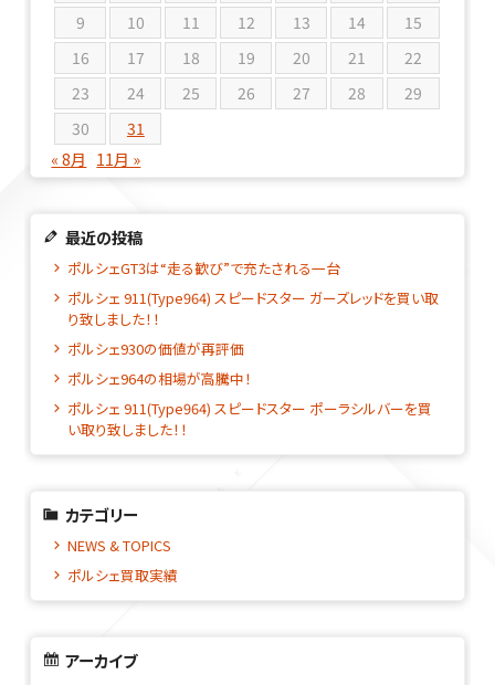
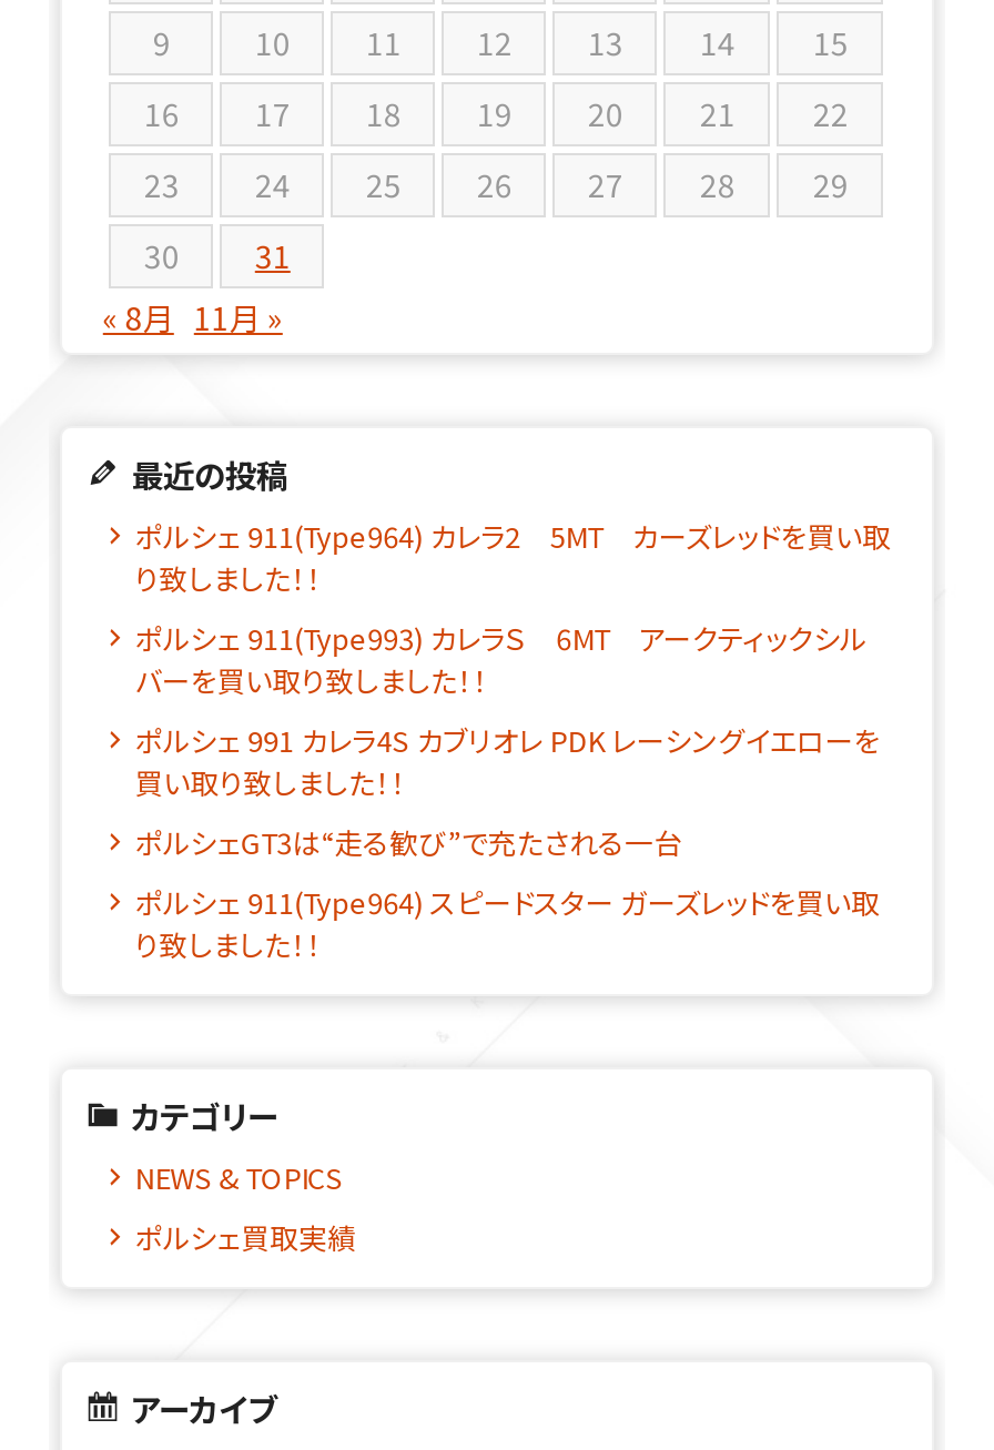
none -> [134,514,891,802] ポルシェ 911(Type964) カレラ2 5MT カーズレッドを買い取 | り致しました！！ | ポルシェ 911(Type993) カレラＳ 6MT アークティックシル | バーを買い取り致しました！！ | ポルシェ 991 カレラ4S カブリオレ PDK レーシングイエローを | 買い取り致しました！！
moved [67,257,438,329] -> [134,820,880,964]: ポルシェGT3は“走る歓び”で充たされる一台 | ポルシェ 911(Type964) スピードスター ガーズレッドを買い取 | り致しました！！
[67,338,432,439] ポルシェ930の価値が再評価 | ポルシェ964の相場が高騰中！ | ポルシェ 911(Type964) スピードスター ポーラシルバーを買 | い取り致しました！！ -> none

